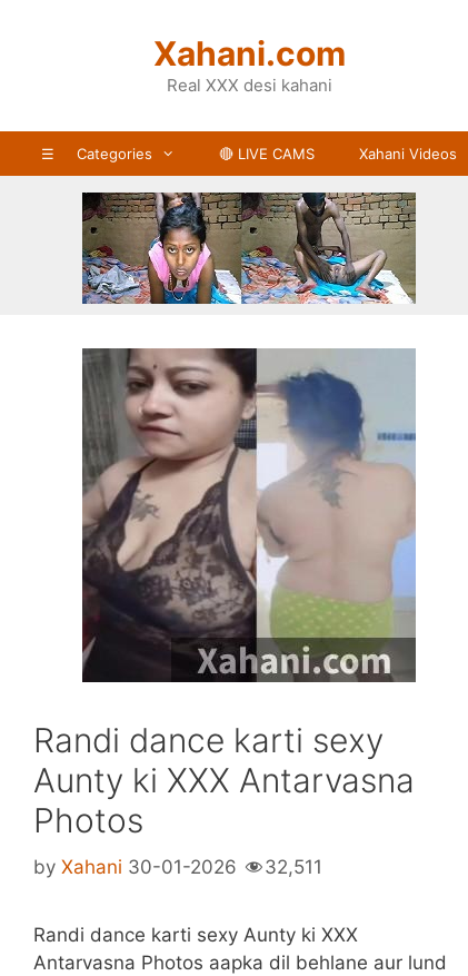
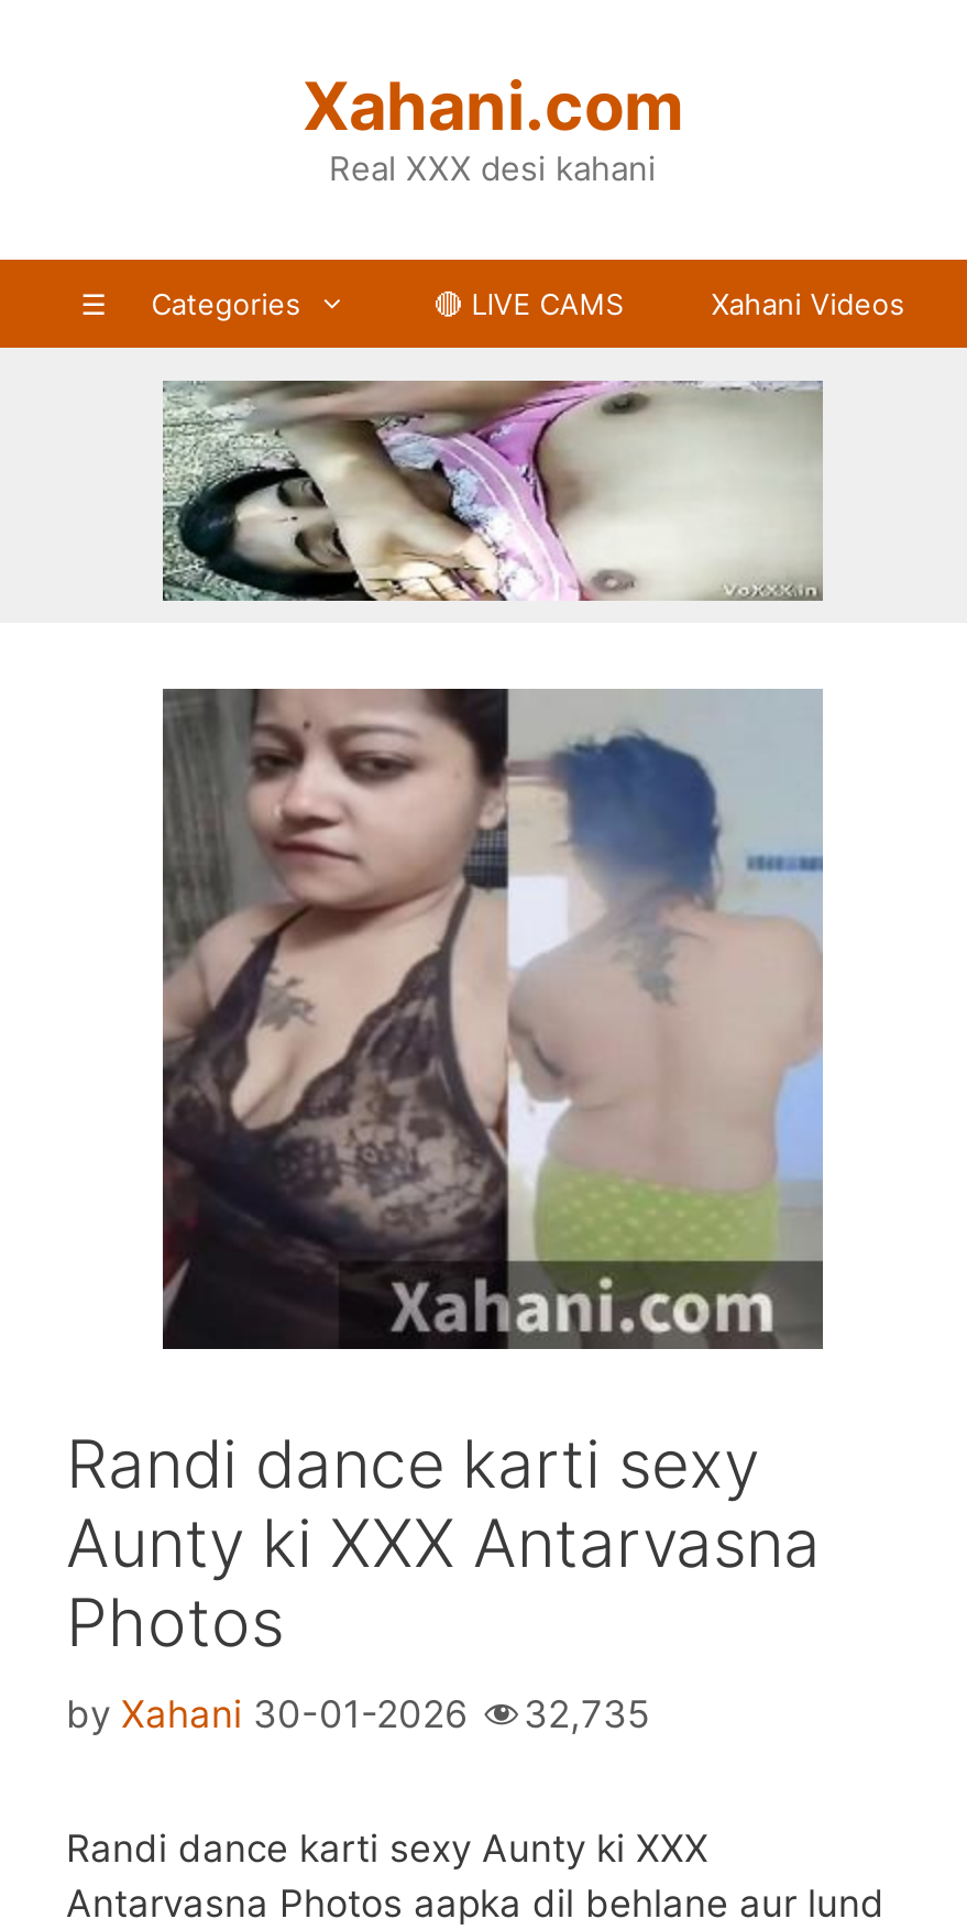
[81,191,416,305] [image] -> [163,381,821,603] [image]
[33,855,322,878] by Xahani 30-01-2026 32,511 -> [66,1691,649,1735] by Xahani 30-01-2026 32,735

